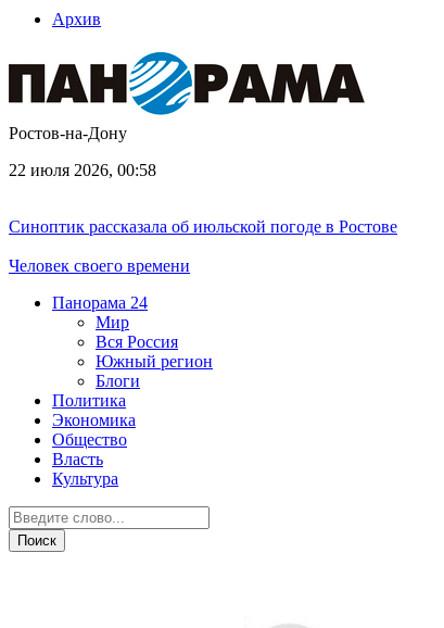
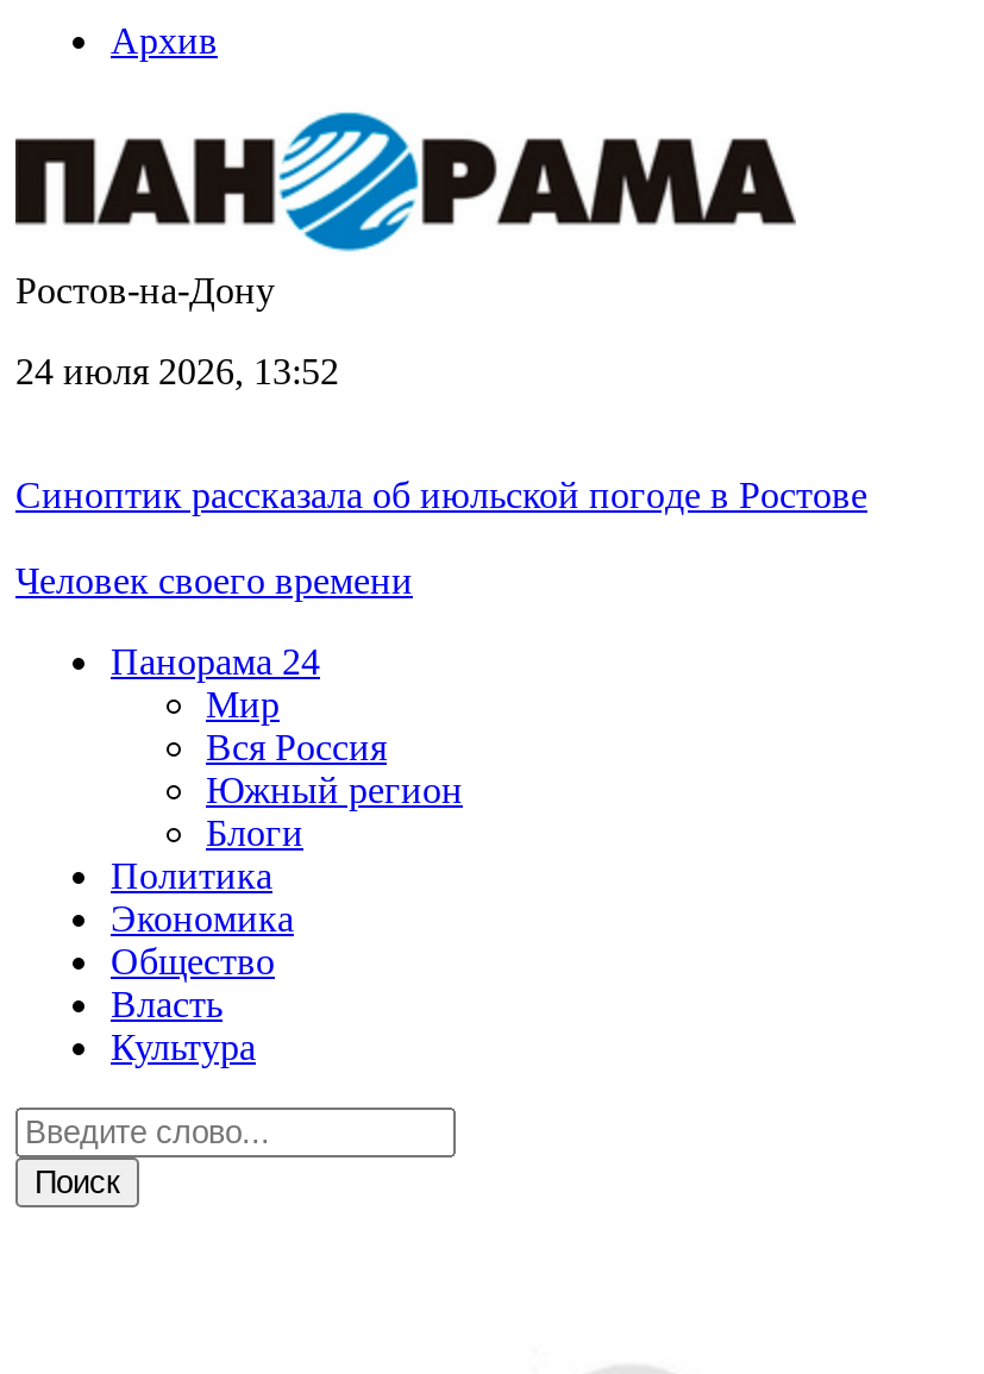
[9,161,156,180] 22 июля 2026, 00:58 -> [15,352,339,392] 24 июля 2026, 13:52

